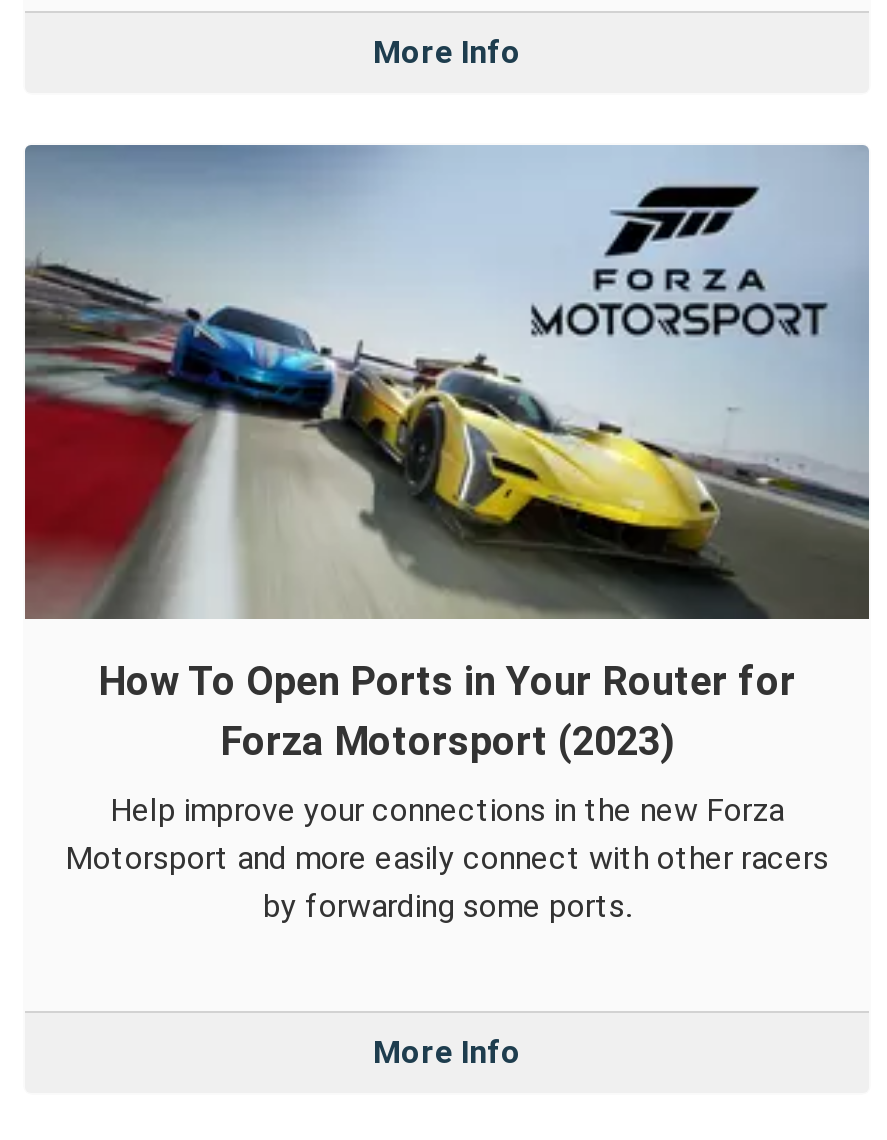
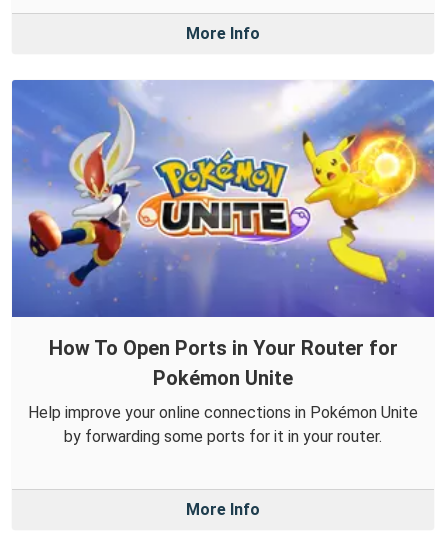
[23,145,871,621] [image] -> [11,80,435,318] [image]
[220,717,674,765] Forza Motorsport (2023) -> [153,366,293,390] Pokémon Unite
[65,791,829,925] Help improve your connections in the new Forza | Motorsport and more easily connect with other racers | by forwarding some ports. -> [28,403,418,446] Help improve your online connections in Pokémon Unite | by forwarding some ports for it in your router.

